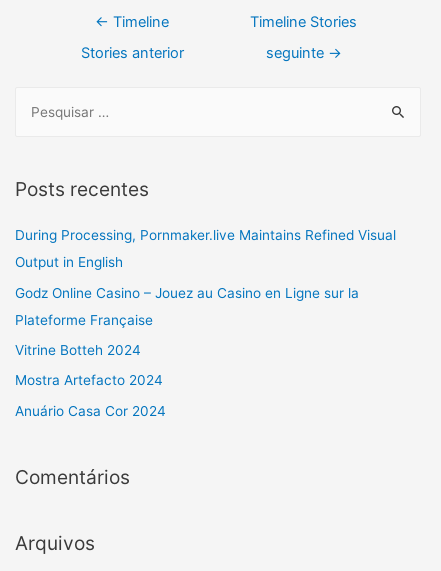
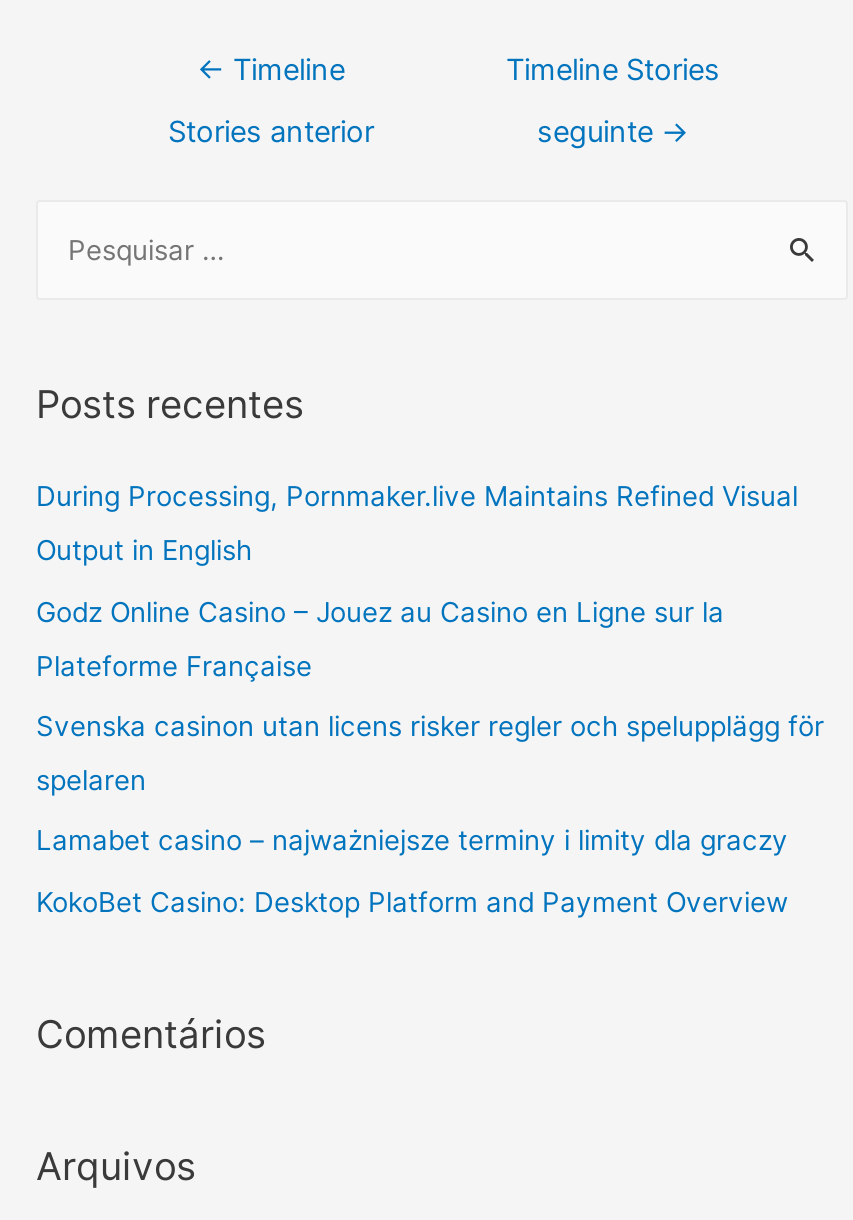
[15,342,166,419] Vitrine Botteh 2024 | Mostra Artefacto 2024 | Anuário Casa Cor 2024 -> [36,710,824,918] Svenska casinon utan licens risker regler och spelupplägg för | spelaren | Lamabet casino – najważniejsze terminy i limity dla graczy | KokoBet Casino: Desktop Platform and Payment Overview

